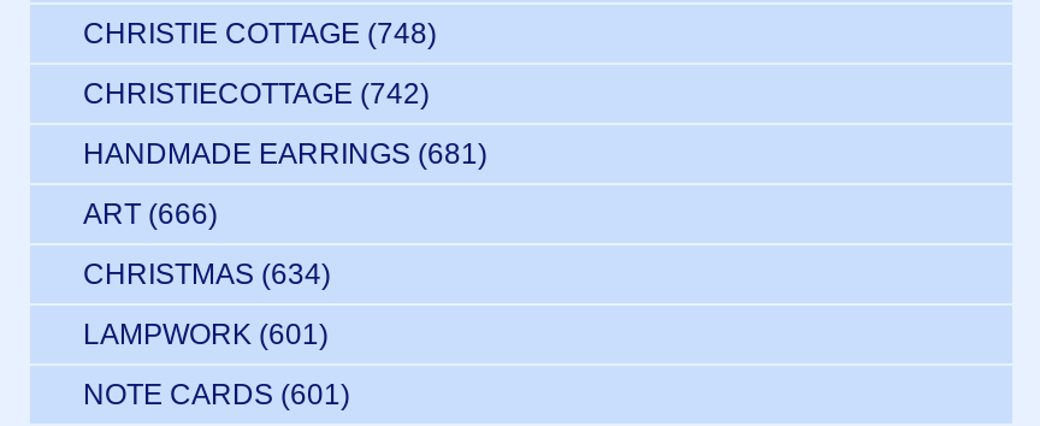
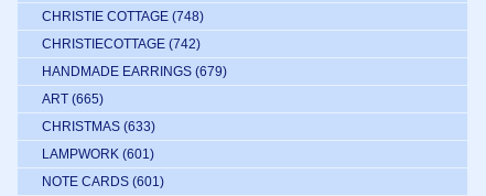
[83,138,487,171] HANDMADE EARRINGS (681) -> [42,64,227,80] HANDMADE EARRINGS (679)
[83,198,218,232] ART (666) -> [42,92,104,107] ART (665)
[83,258,331,292] CHRISTMAS (634) -> [42,119,155,135] CHRISTMAS (633)

